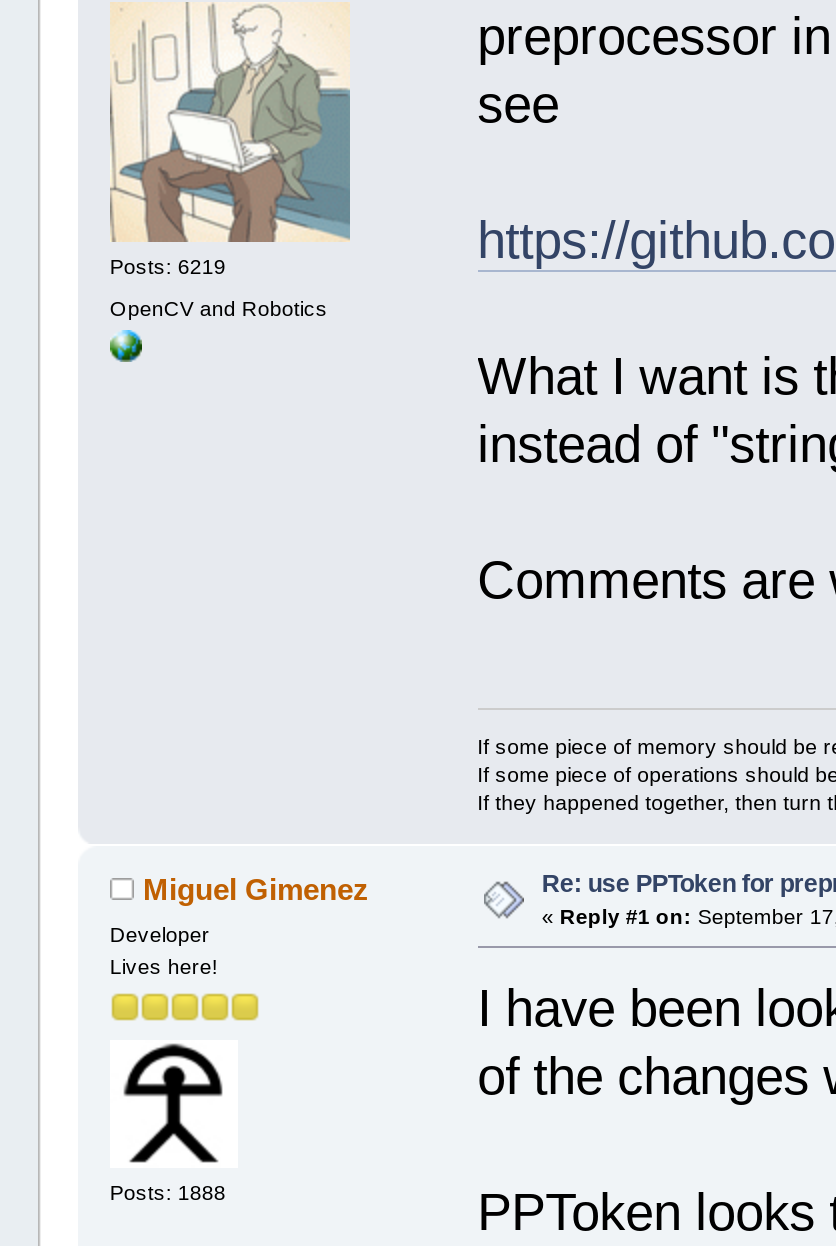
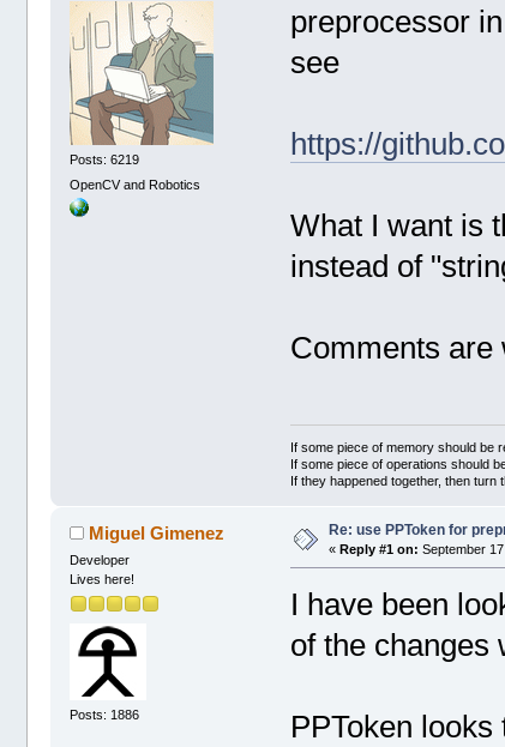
[110,1180,226,1204] Posts: 1888 -> [69,708,139,722] Posts: 1886

